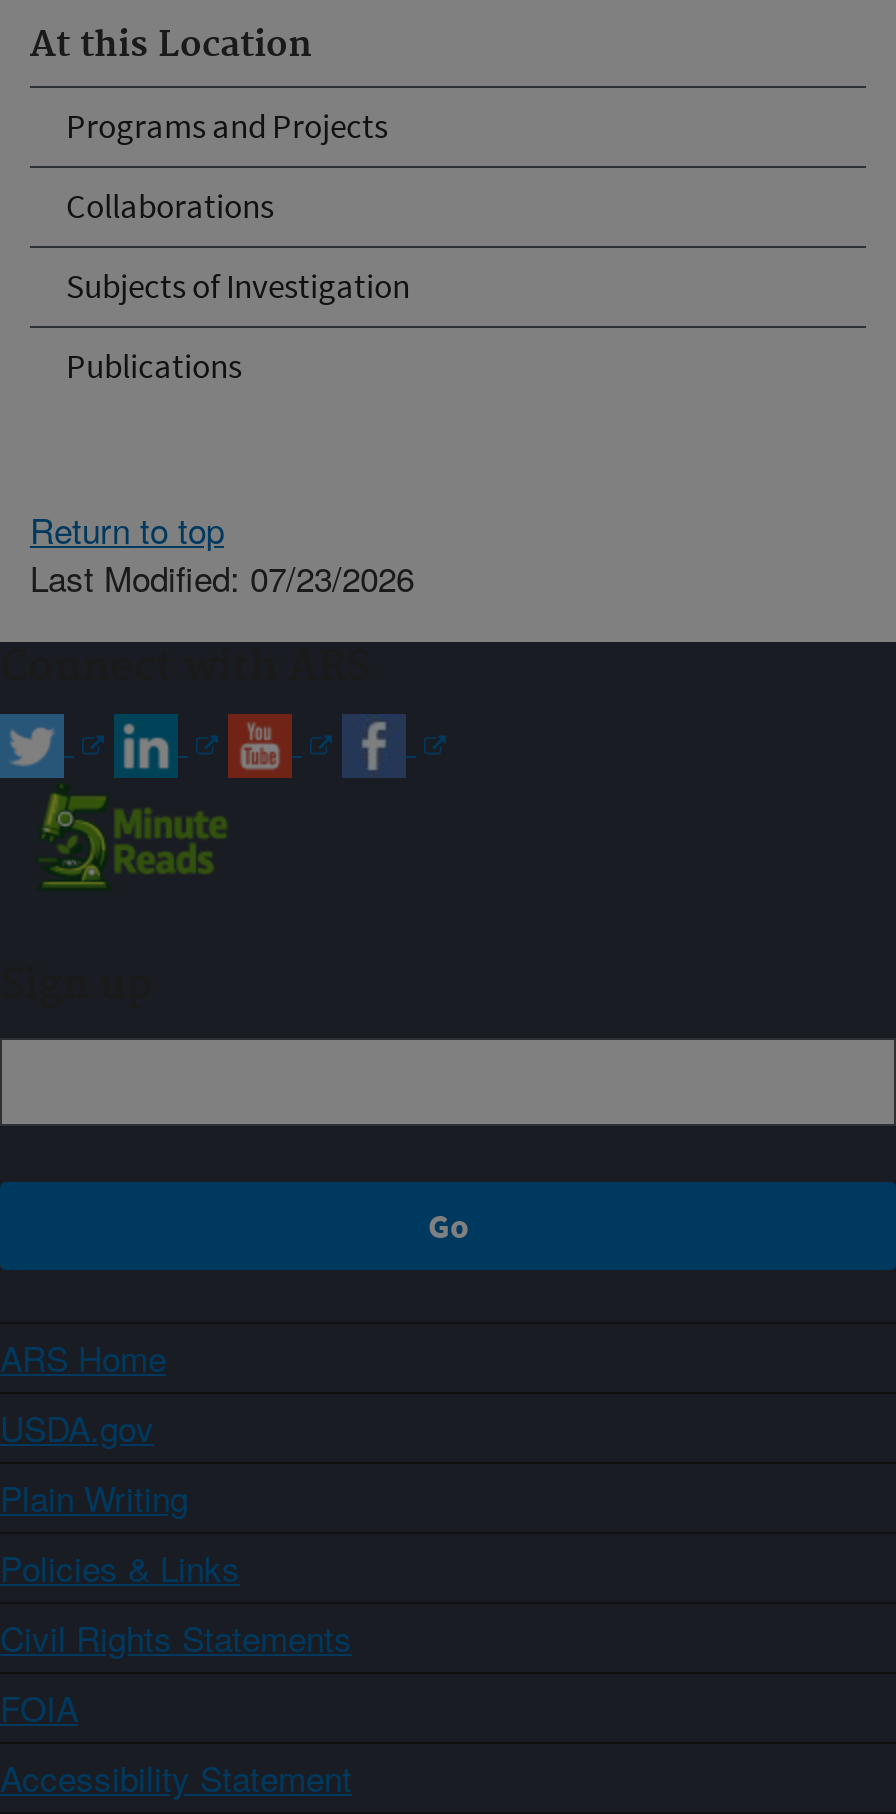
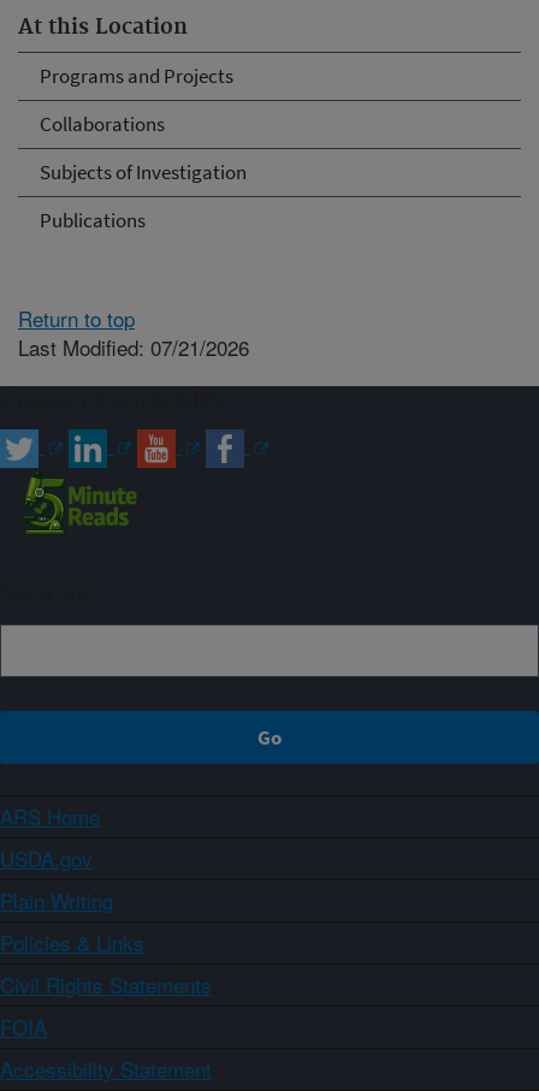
[30,551,414,601] Last Modified: 07/23/2026 -> [18,331,249,361] Last Modified: 07/21/2026

